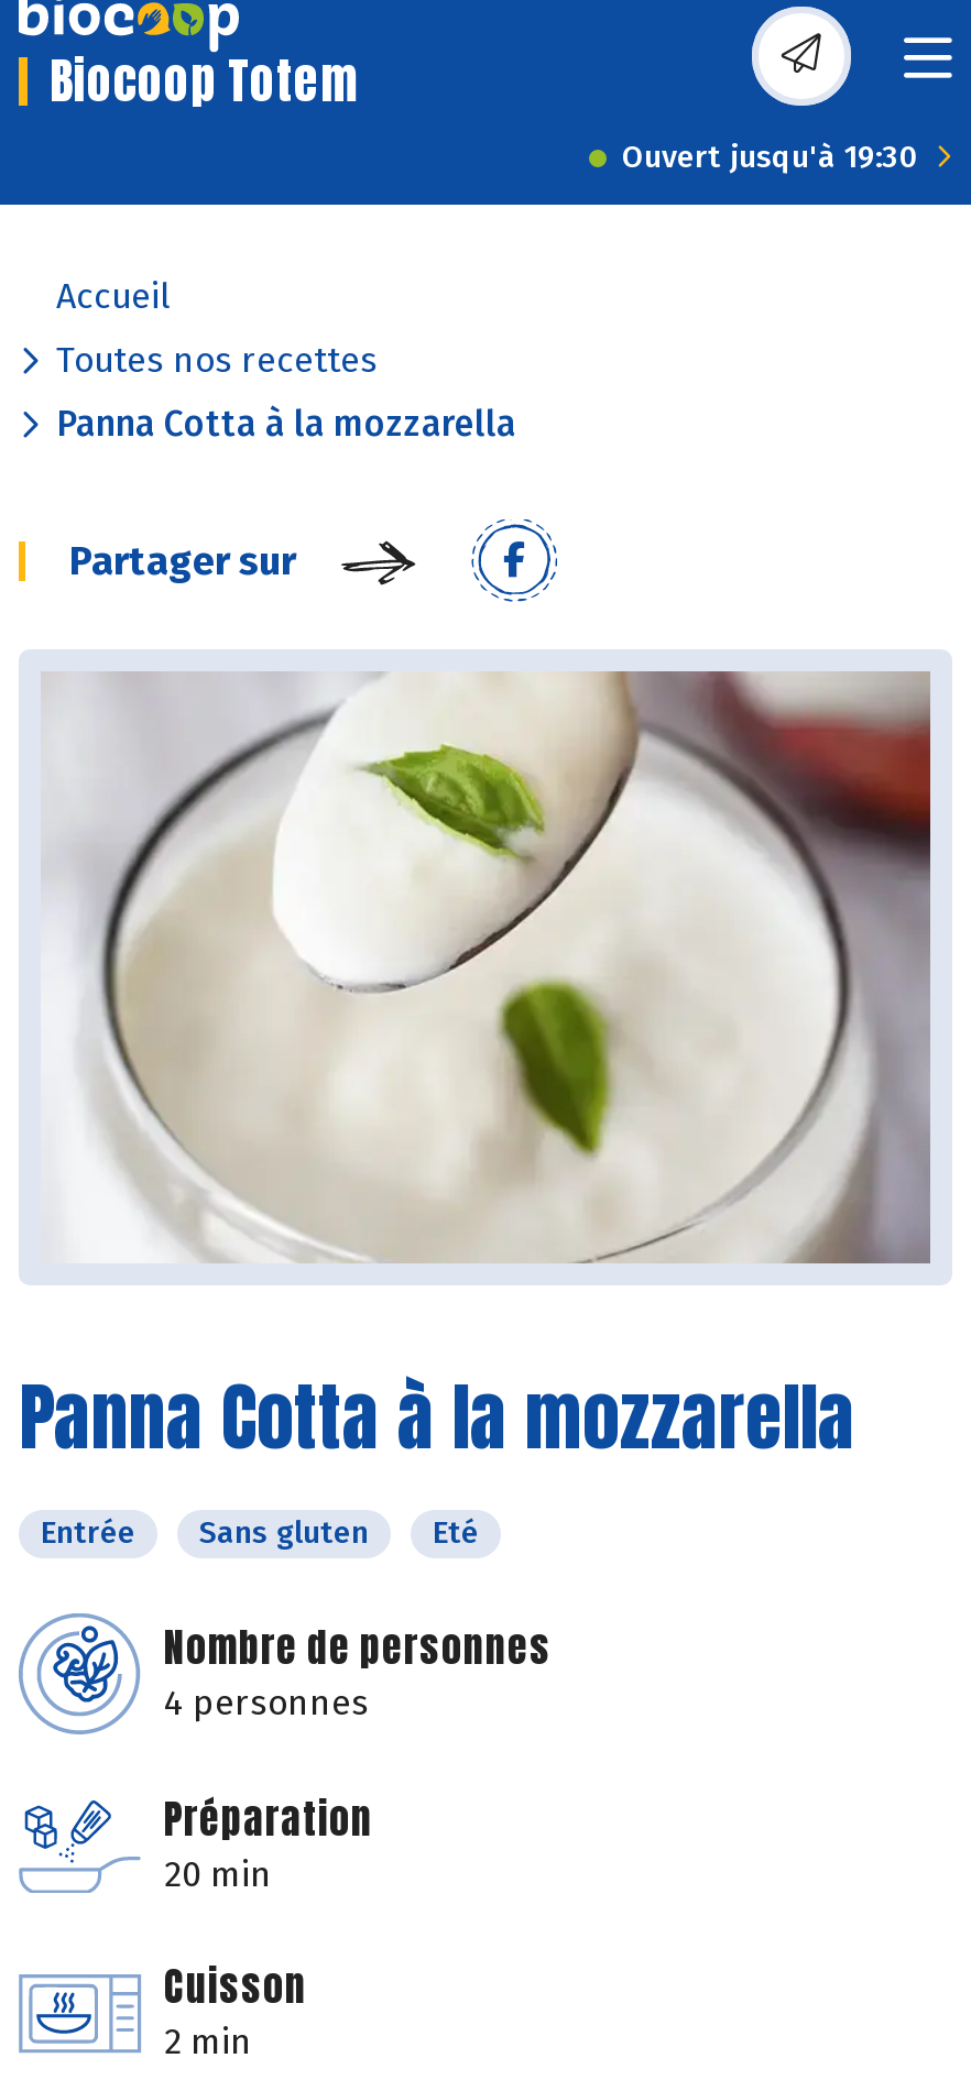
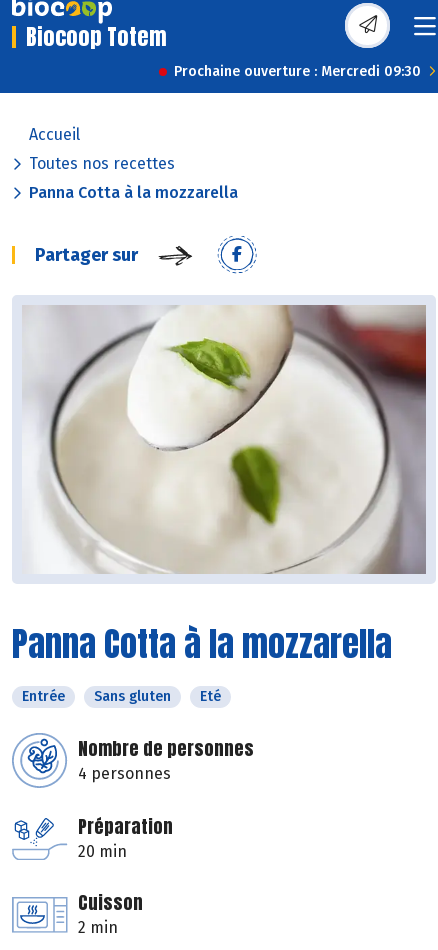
[622,139,919,176] Ouvert jusqu'à 19:30 -> [174,63,421,80] Prochaine ouverture : Mercredi 09:30

